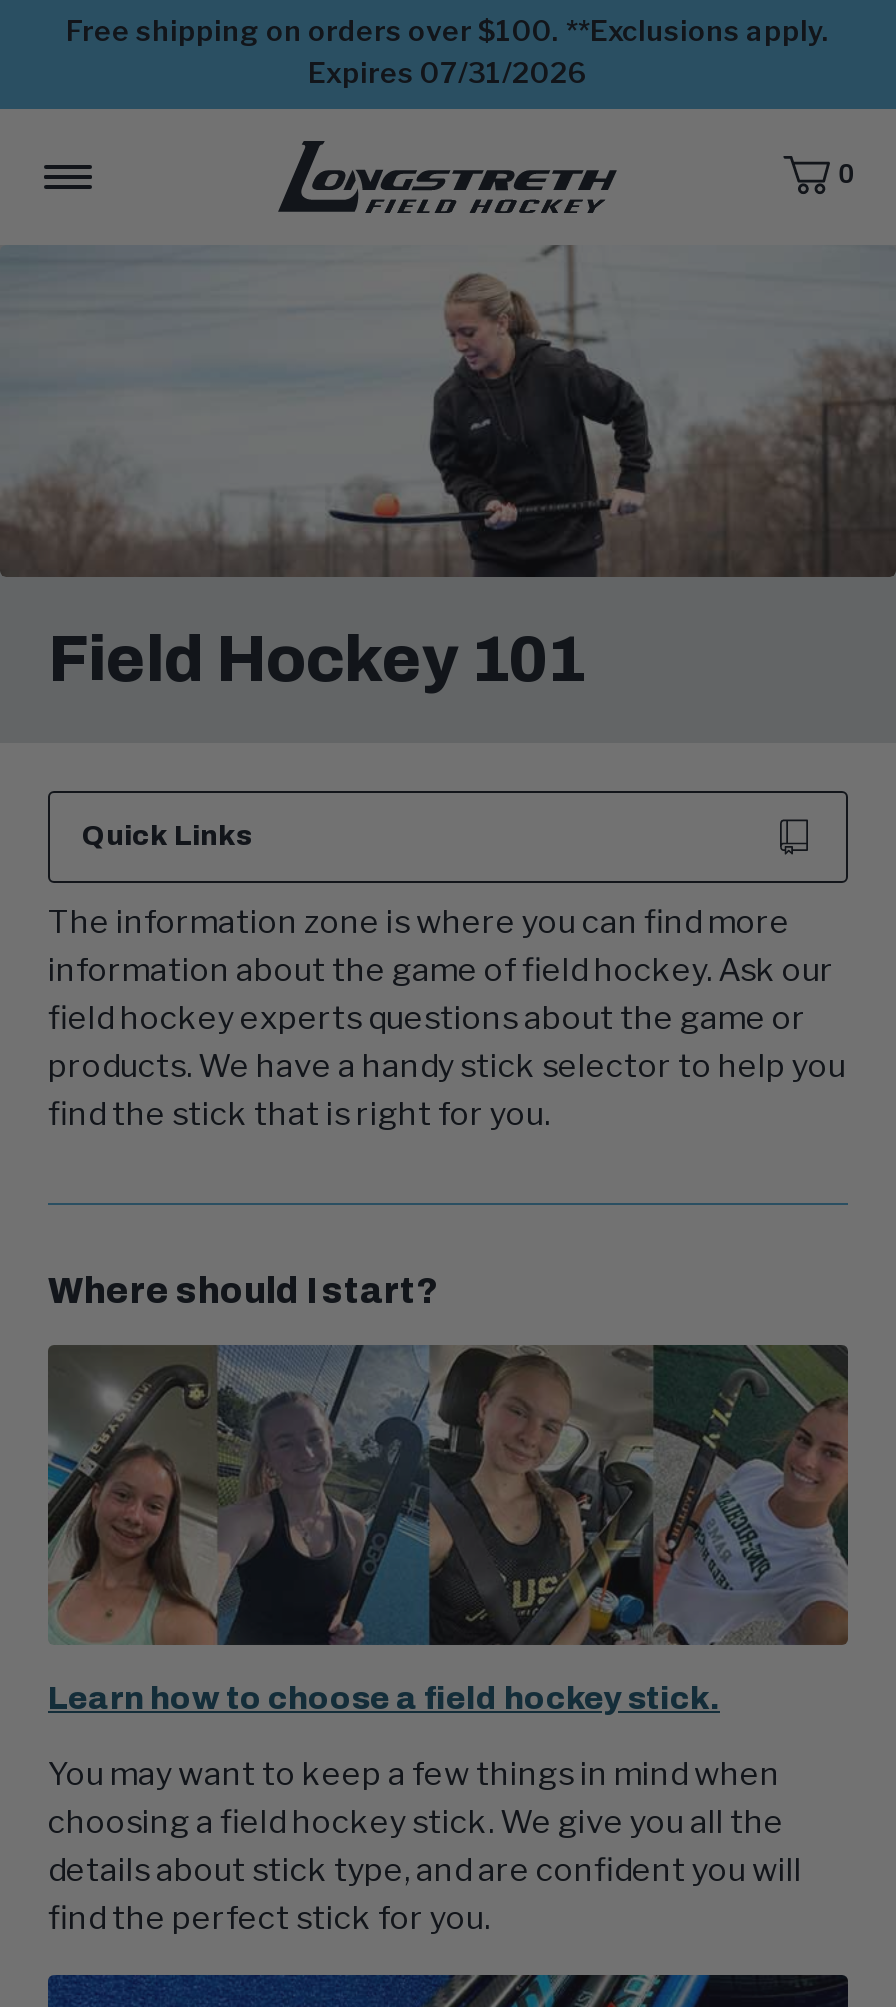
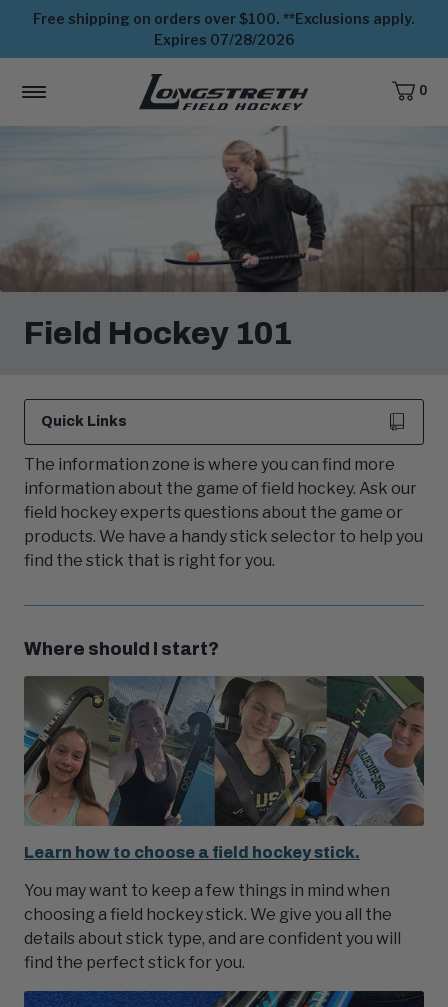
[308,55,588,89] Expires 07/31/2026 -> [153,31,294,48] Expires 07/28/2026

